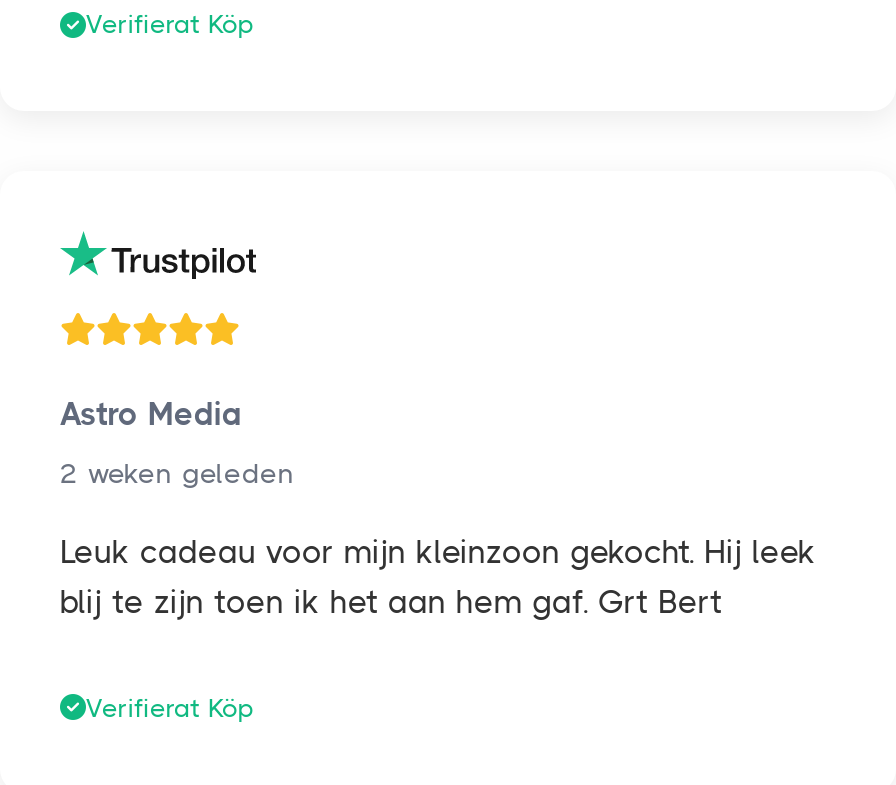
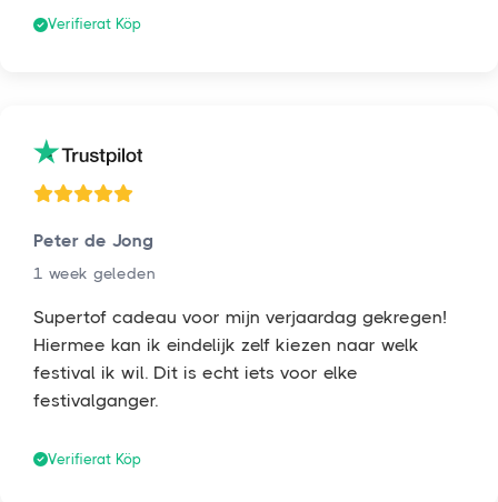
[60,395,242,433] Astro Media -> [33,230,153,251] Peter de Jong
[60,457,294,489] 2 weken geleden -> [33,264,156,282] 1 week geleden
[60,533,816,621] Leuk cadeau voor mijn kleinzoon gekocht. Hij leek | blij te zijn toen ik het aan hem gaf. Grt Bert -> [33,306,447,411] Supertof cadeau voor mijn verjaardag gekregen! | Hiermee kan ik eindelijk zelf kiezen naar welk | festival ik wil. Dit is echt iets voor elke | festivalganger.

